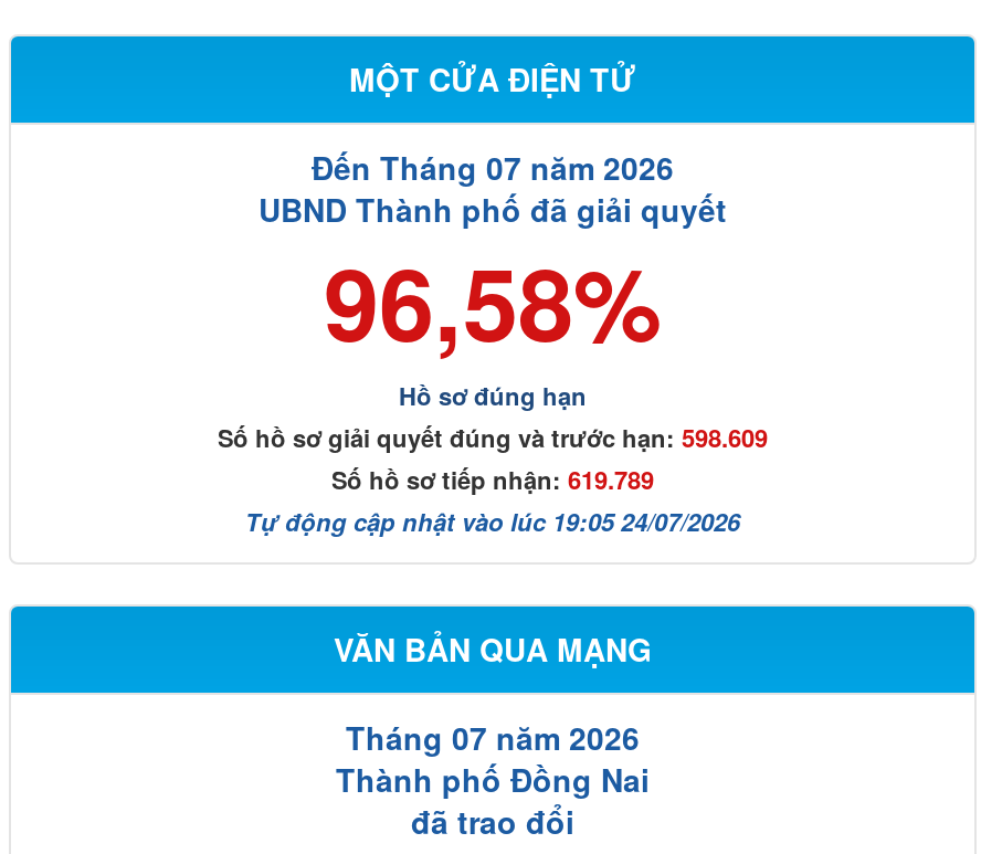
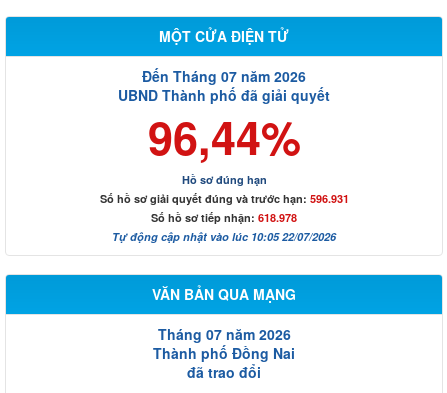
[324,229,662,373] 96,58% -> [147,104,300,169] 96,44%
[218,422,768,455] Số hồ sơ giải quyết đúng và trước hạn: 598.609 -> [99,191,348,206] Số hồ sơ giải quyết đúng và trước hạn: 596.931
[331,464,654,497] Số hồ sơ tiếp nhận: 619.789 -> [151,210,297,225] Số hồ sơ tiếp nhận: 618.978
[245,506,740,539] Tự động cập nhật vào lúc 19:05 24/07/2026 -> [112,229,336,244] Tự động cập nhật vào lúc 10:05 22/07/2026

